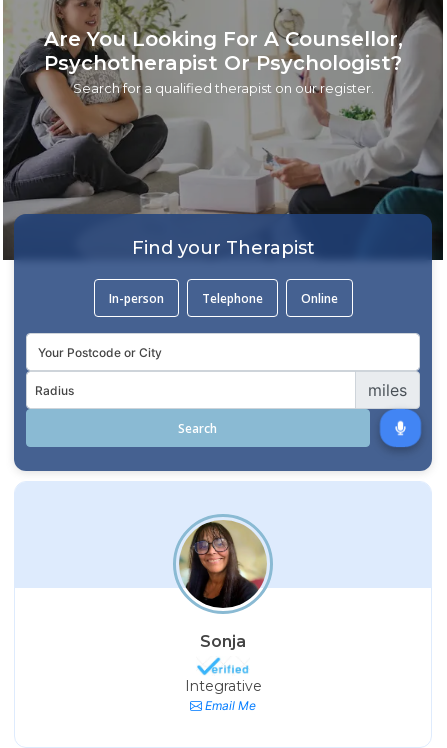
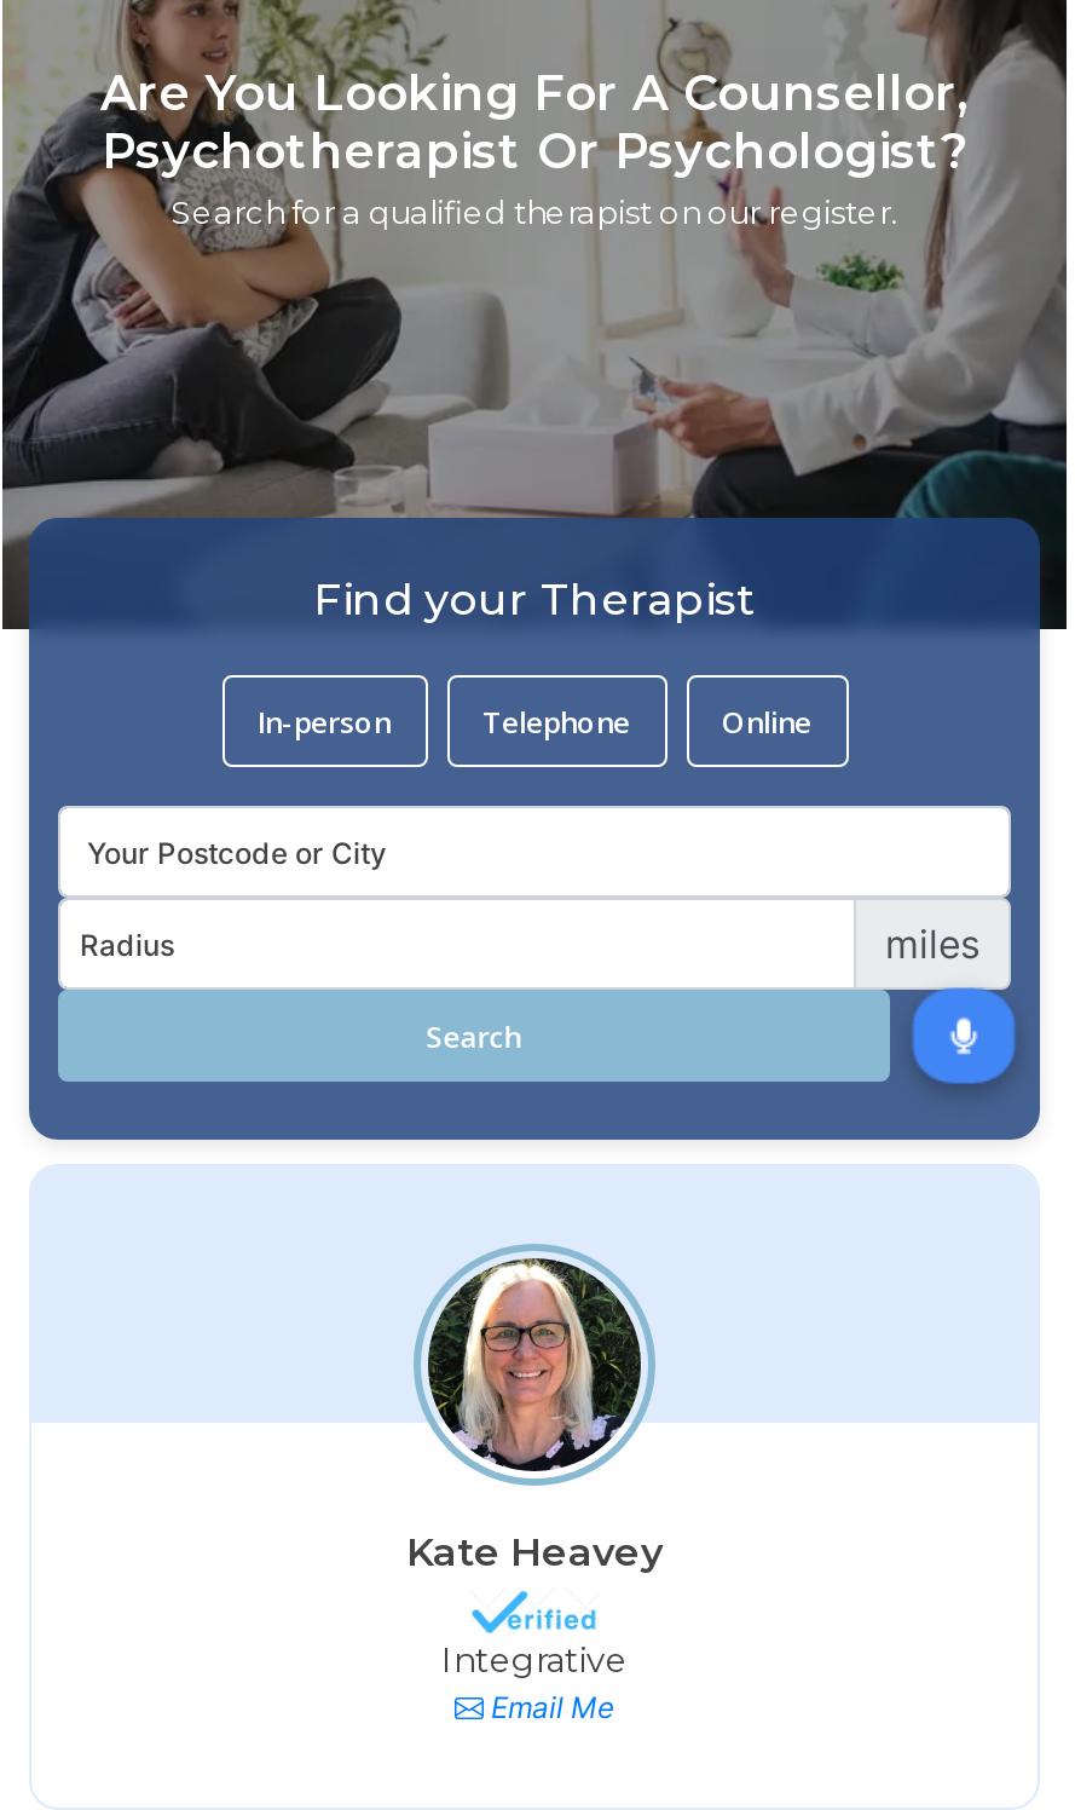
[179,521,267,651] [image] | Sonja -> [406,1258,663,1575] [image] | Kate Heavey

